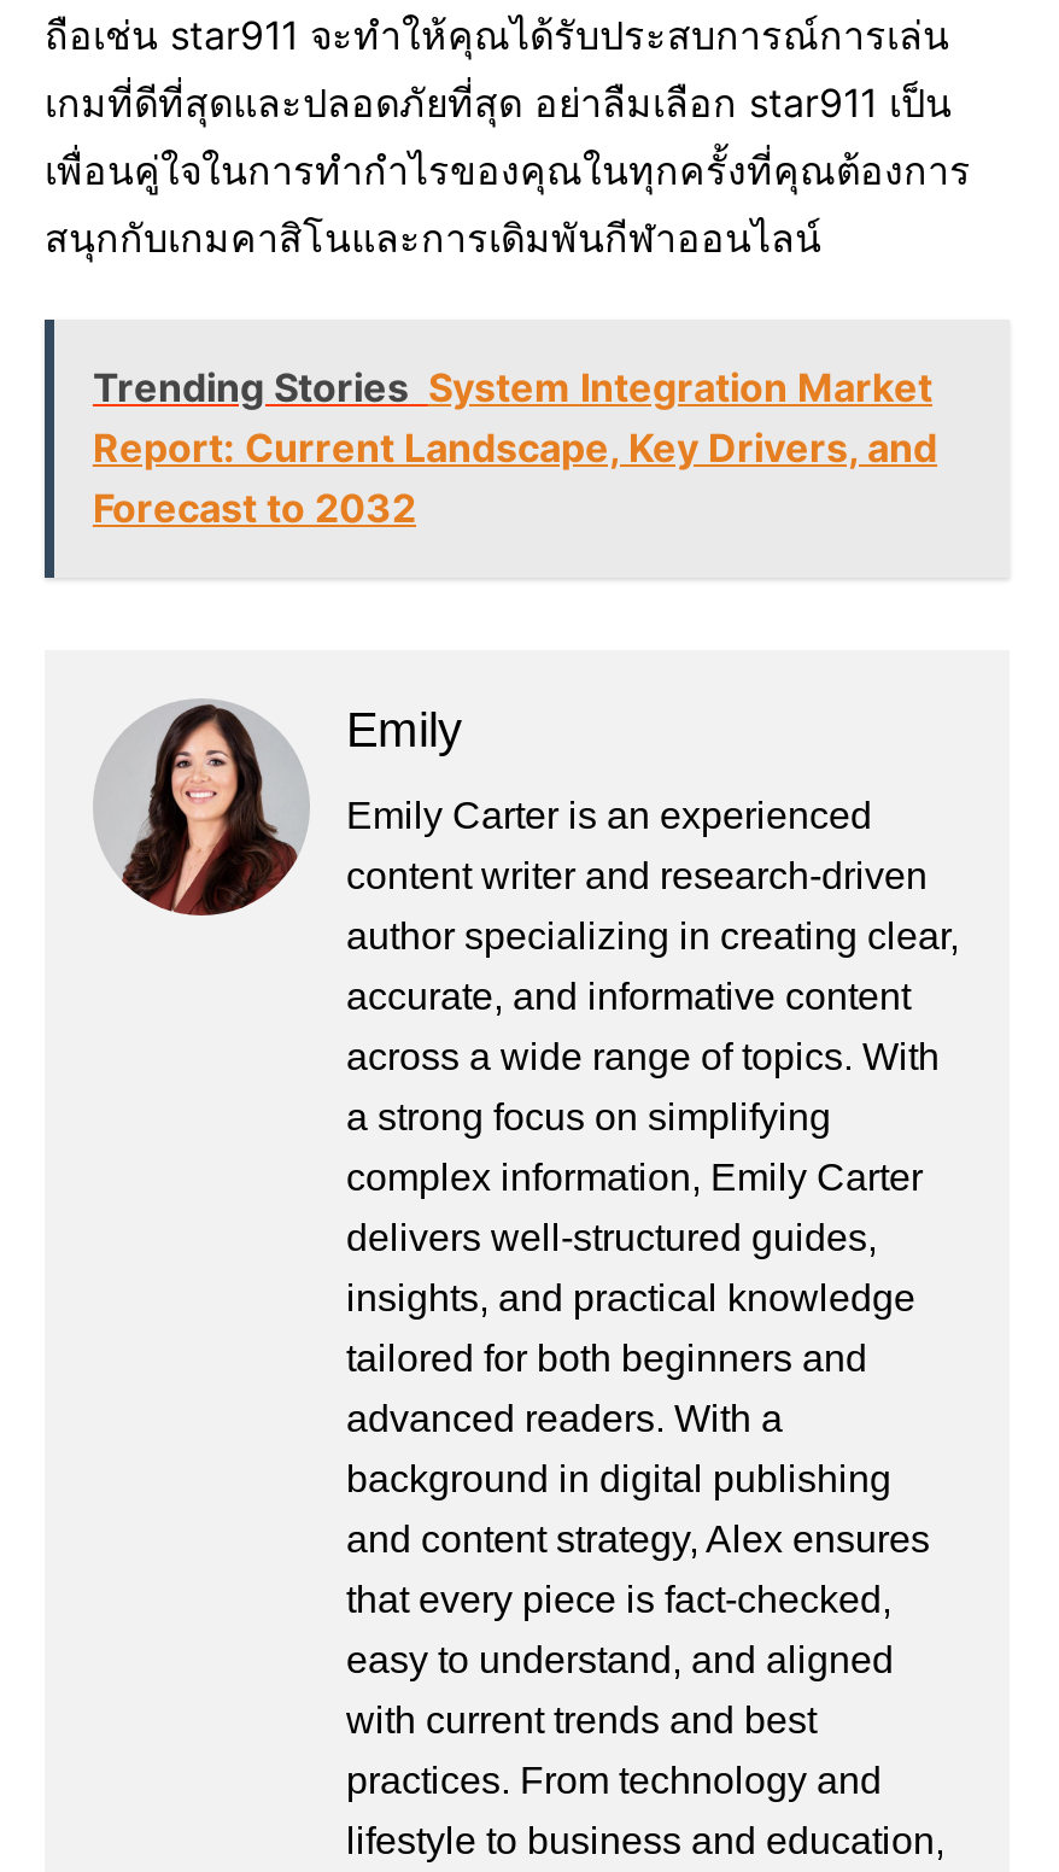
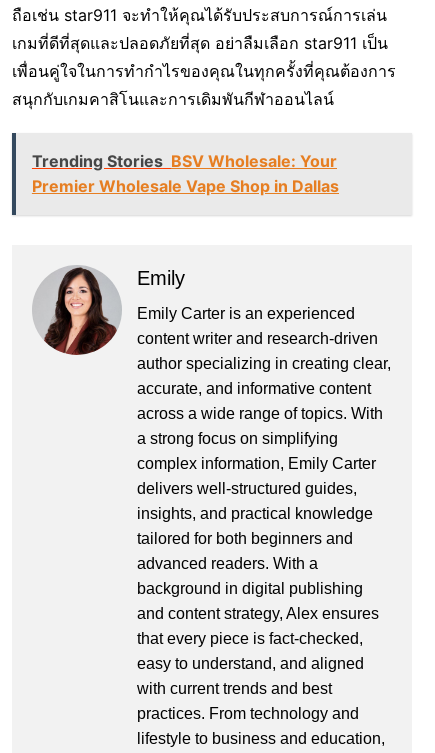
[93,363,937,532] Trending Stories System Integration Market | Report: Current Landscape, Key Drivers, and | Forecast to 2032 -> [32,151,339,196] Trending Stories BSV Wholesale: Your | Premier Wholesale Vape Shop in Dallas

